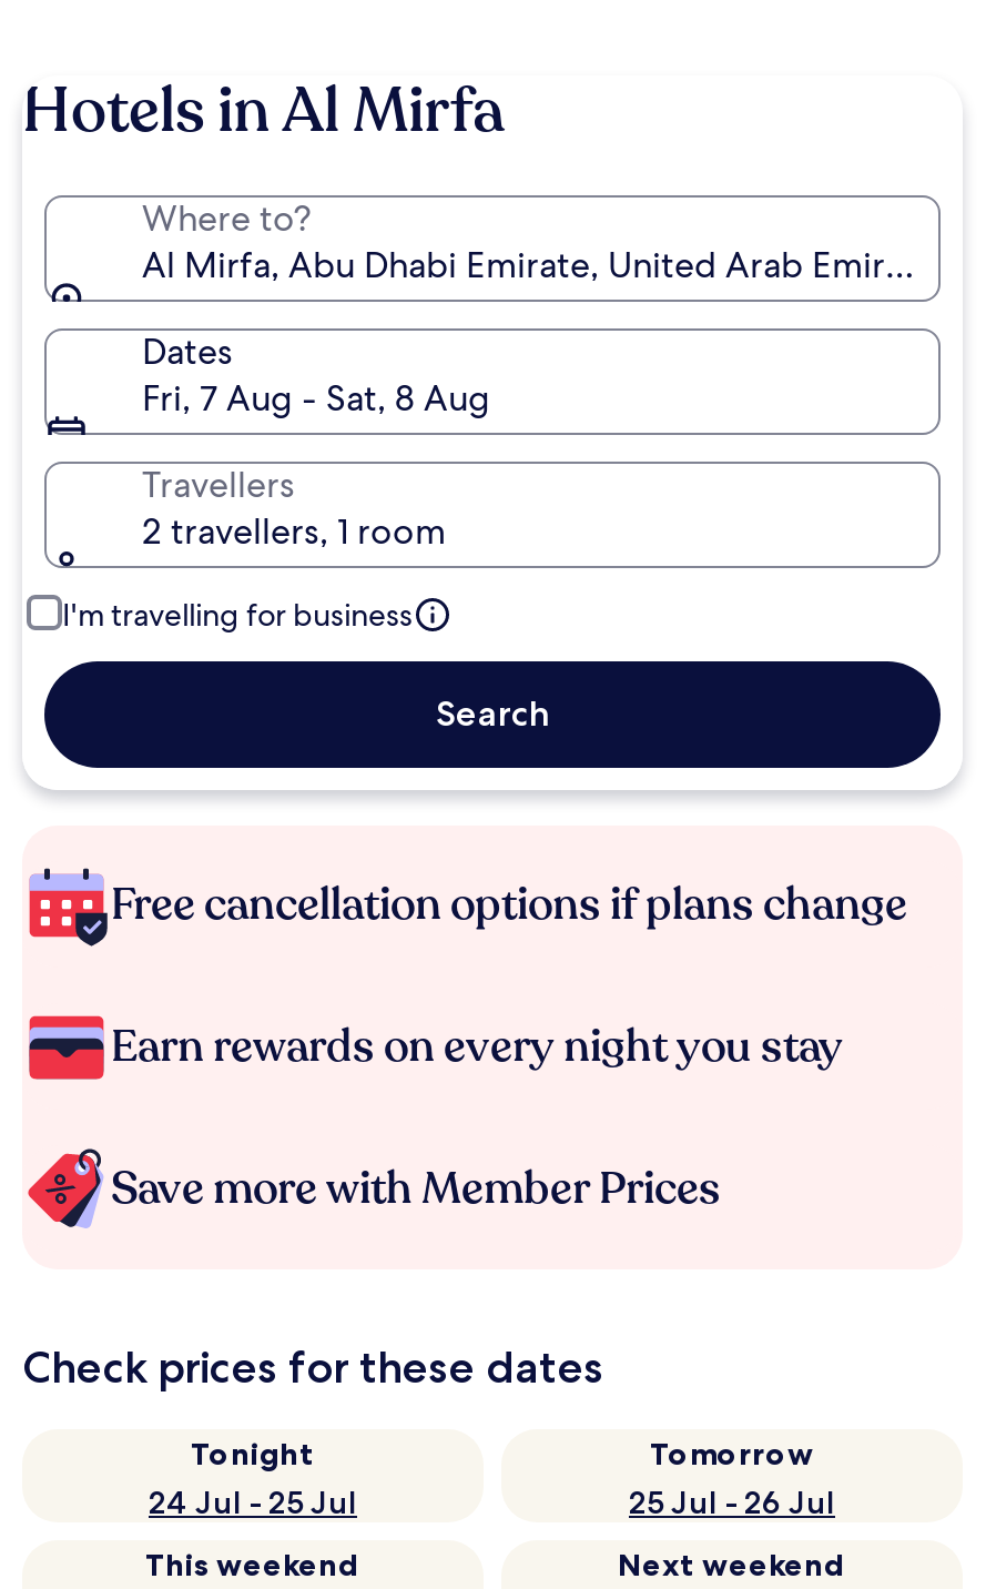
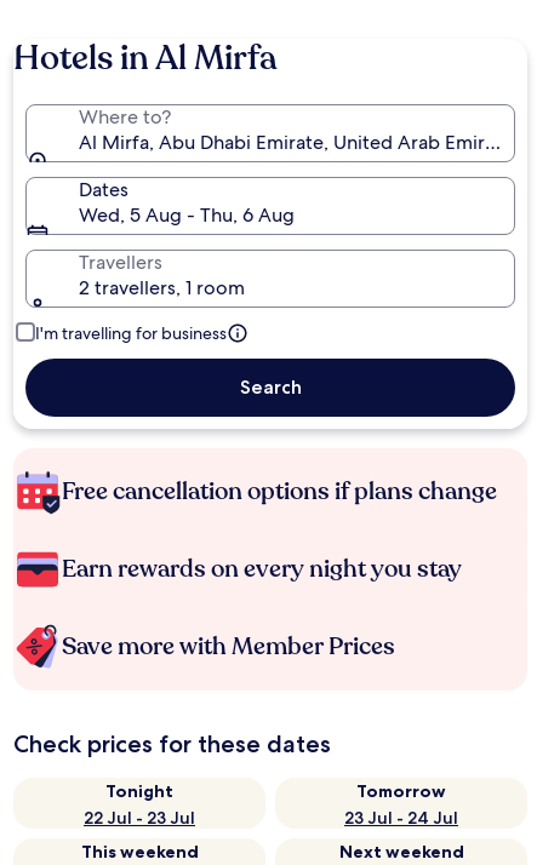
[142,375,490,422] Fri, 7 Aug - Sat, 8 Aug -> [79,202,295,228] Wed, 5 Aug - Thu, 6 Aug
[149,1482,357,1522] 24 Jul - 25 Jul -> [84,807,195,829] 22 Jul - 23 Jul
[629,1482,835,1522] 25 Jul - 26 Jul -> [344,807,458,829] 23 Jul - 24 Jul

